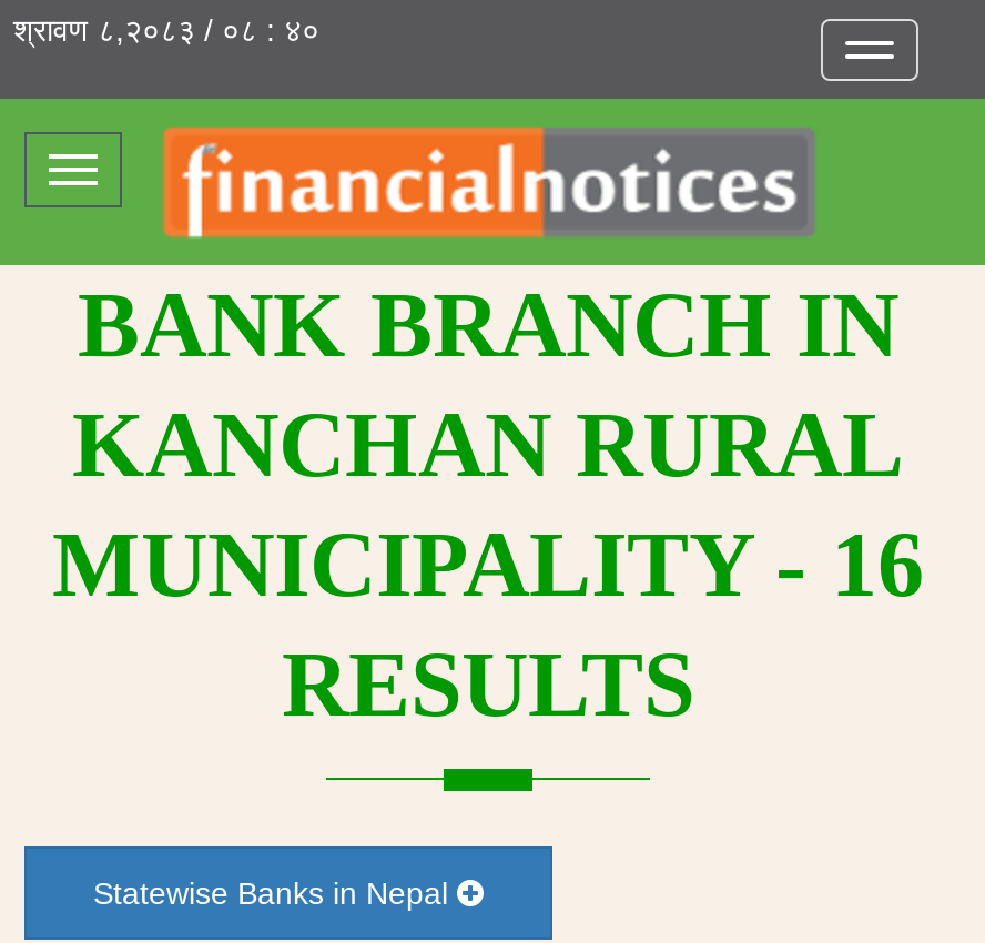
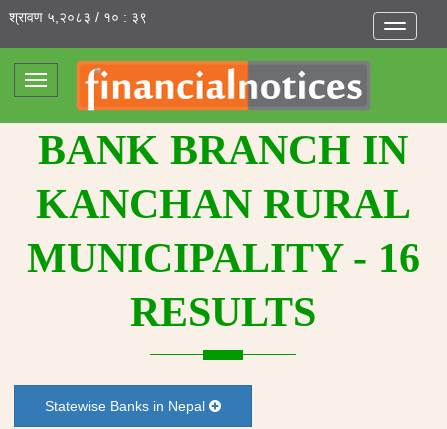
[13,12,319,48] श्रावण ८,२०८३ / ०८ : ४० -> [9,9,147,25] श्रावण ५,२०८३ / १० : ३९

